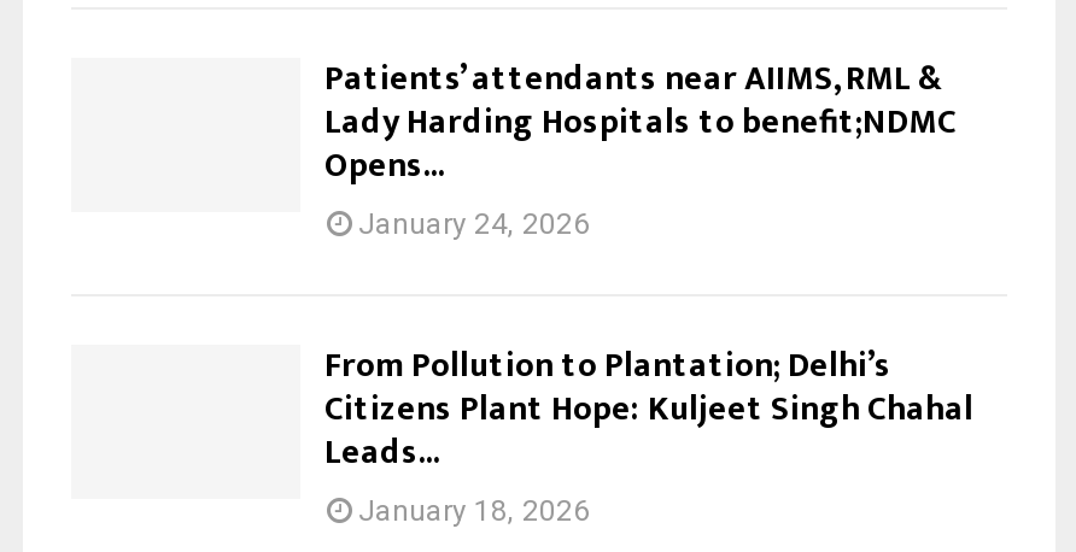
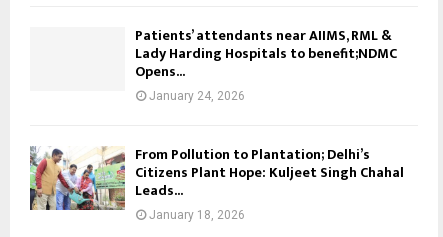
none -> [29,146,126,211] [image]

